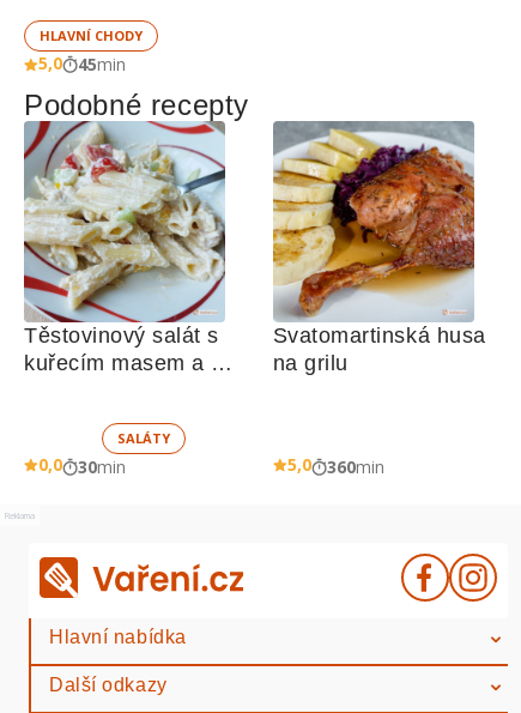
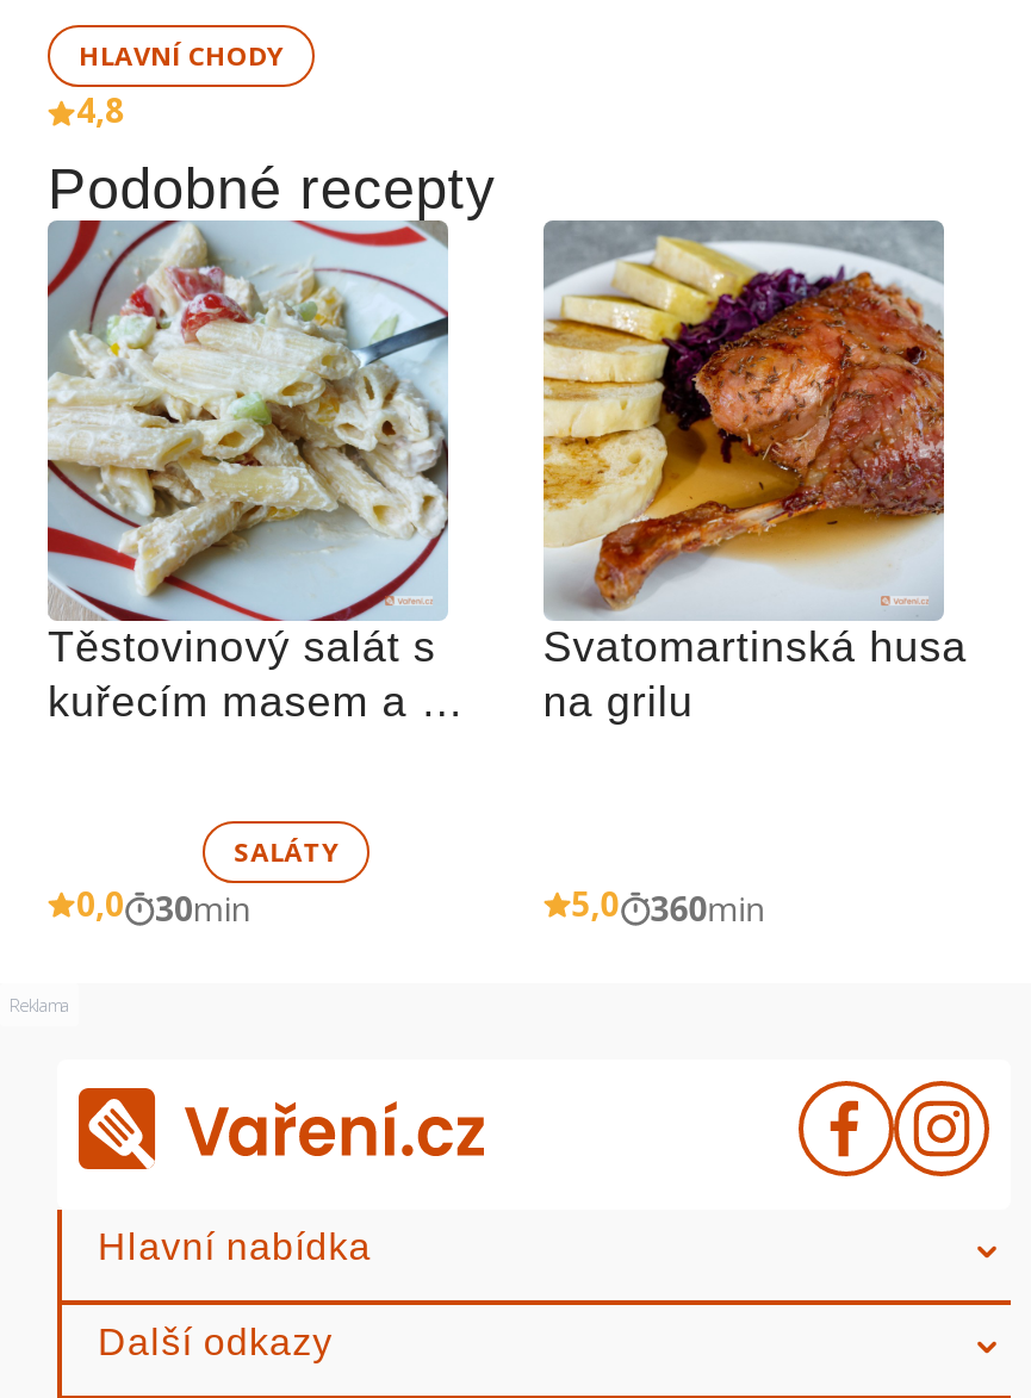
[38,52,126,75] 5,0 | 45min -> [76,87,124,132] 4,8

